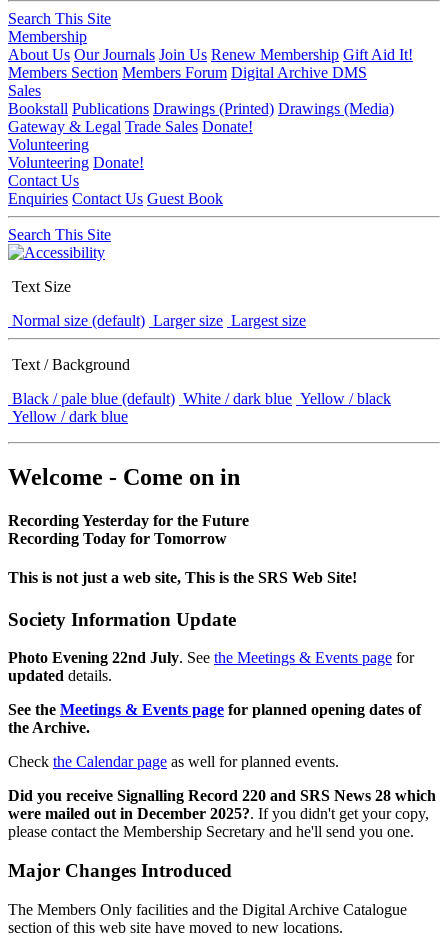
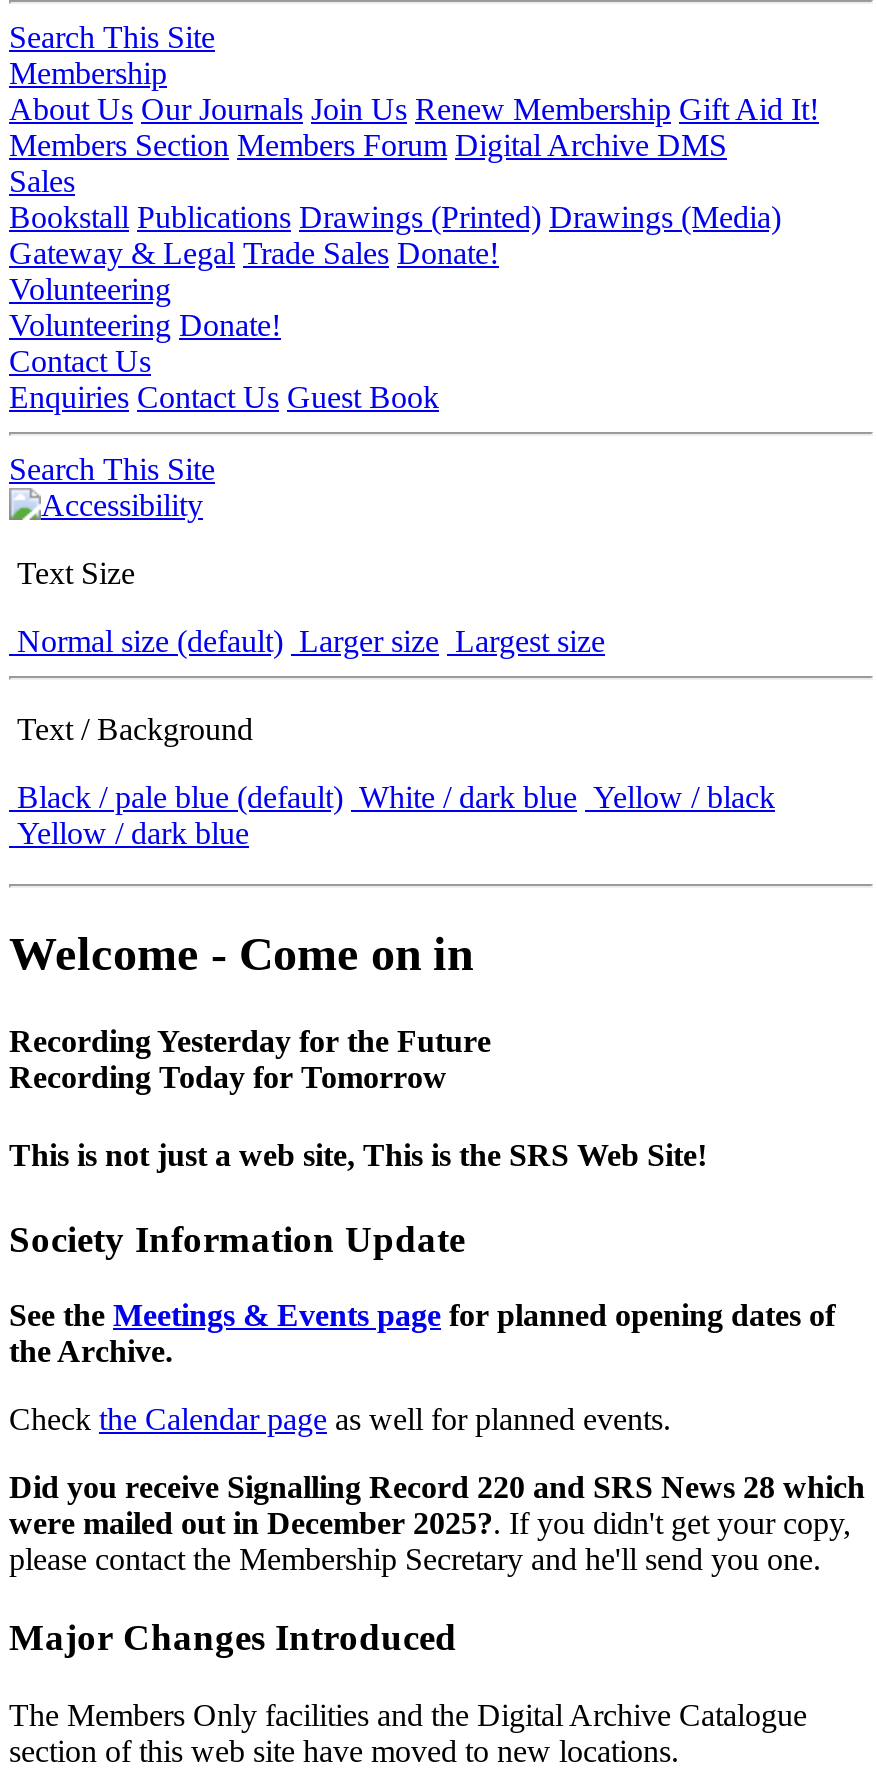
[8,649,414,684] Photo Evening 22nd July. See the Meetings & Events page for | updated details. -> none

